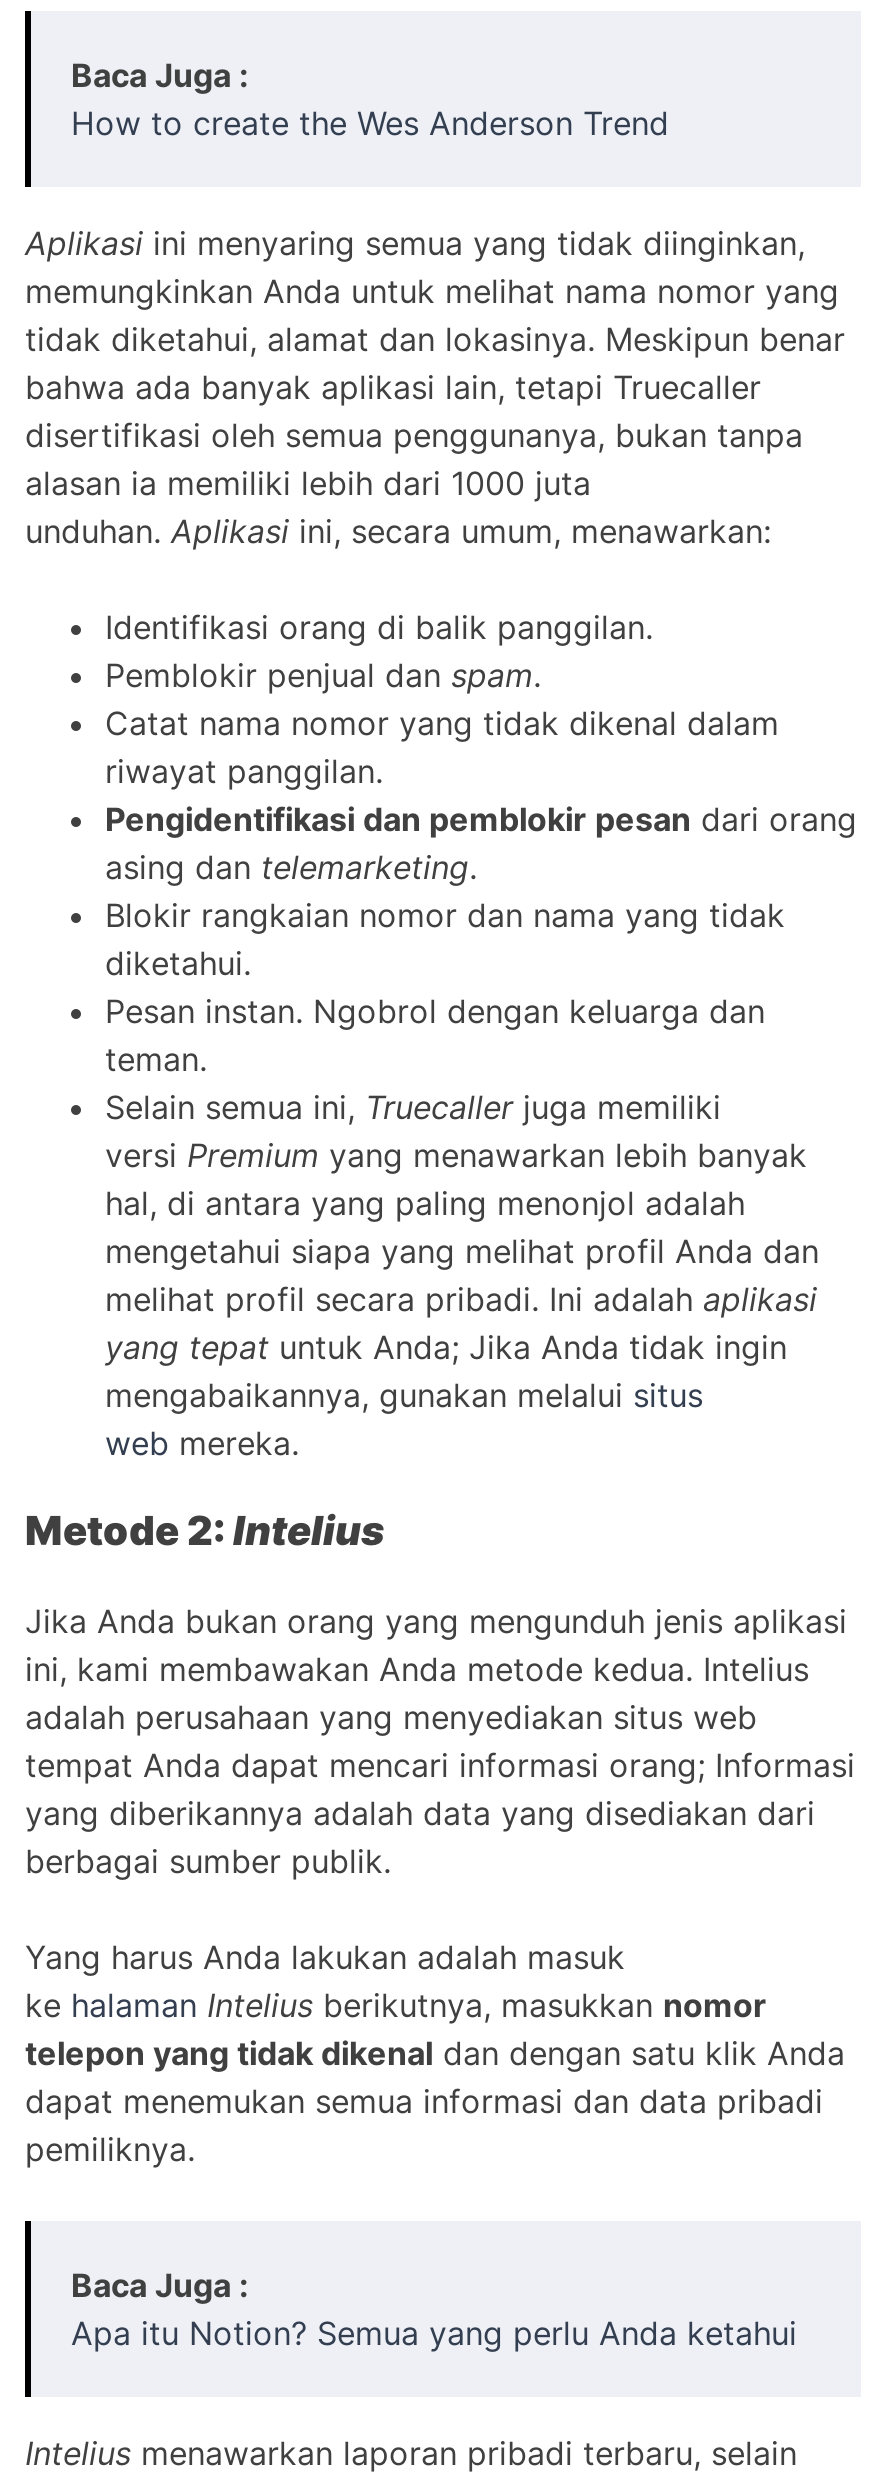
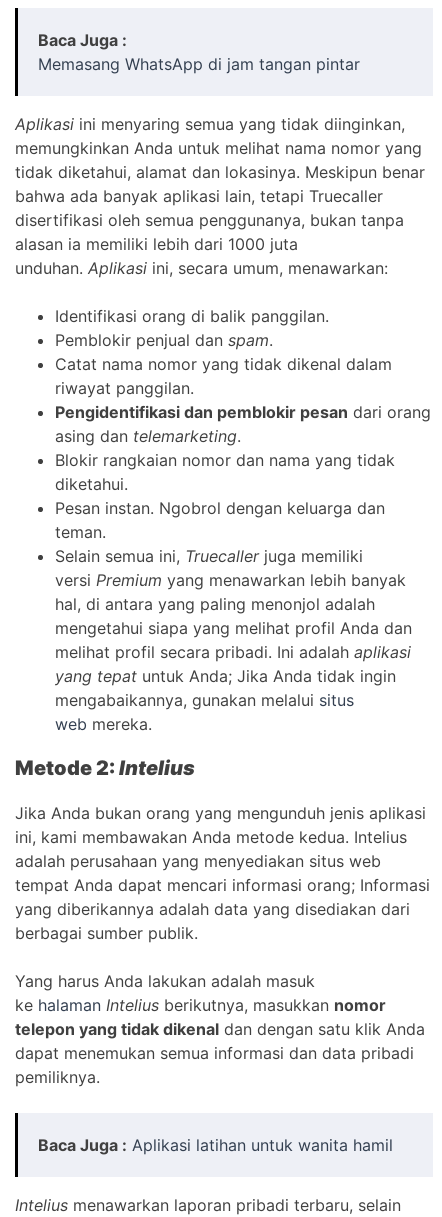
[71,103,669,143] How to create the Wes Anderson Trend -> [38,54,360,74] Memasang WhatsApp di jam tangan pintar
[71,2265,797,2353] Baca Juga : | Apa itu Notion? Semua yang perlu Anda ketahui -> [38,1135,393,1155] Baca Juga : Aplikasi latihan untuk wanita hamil

